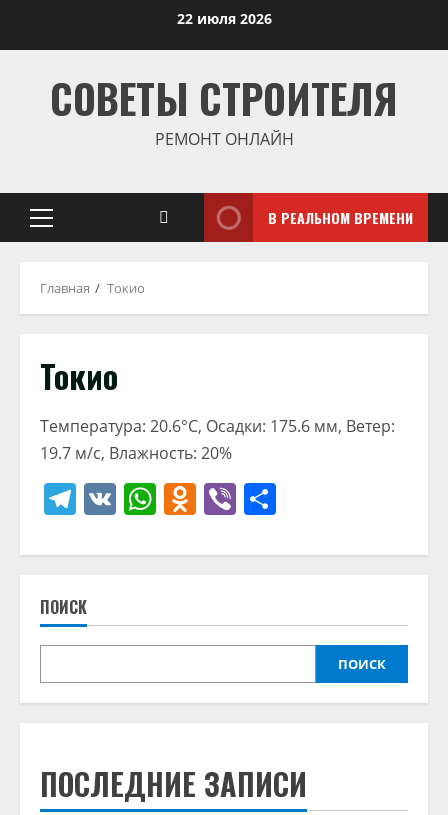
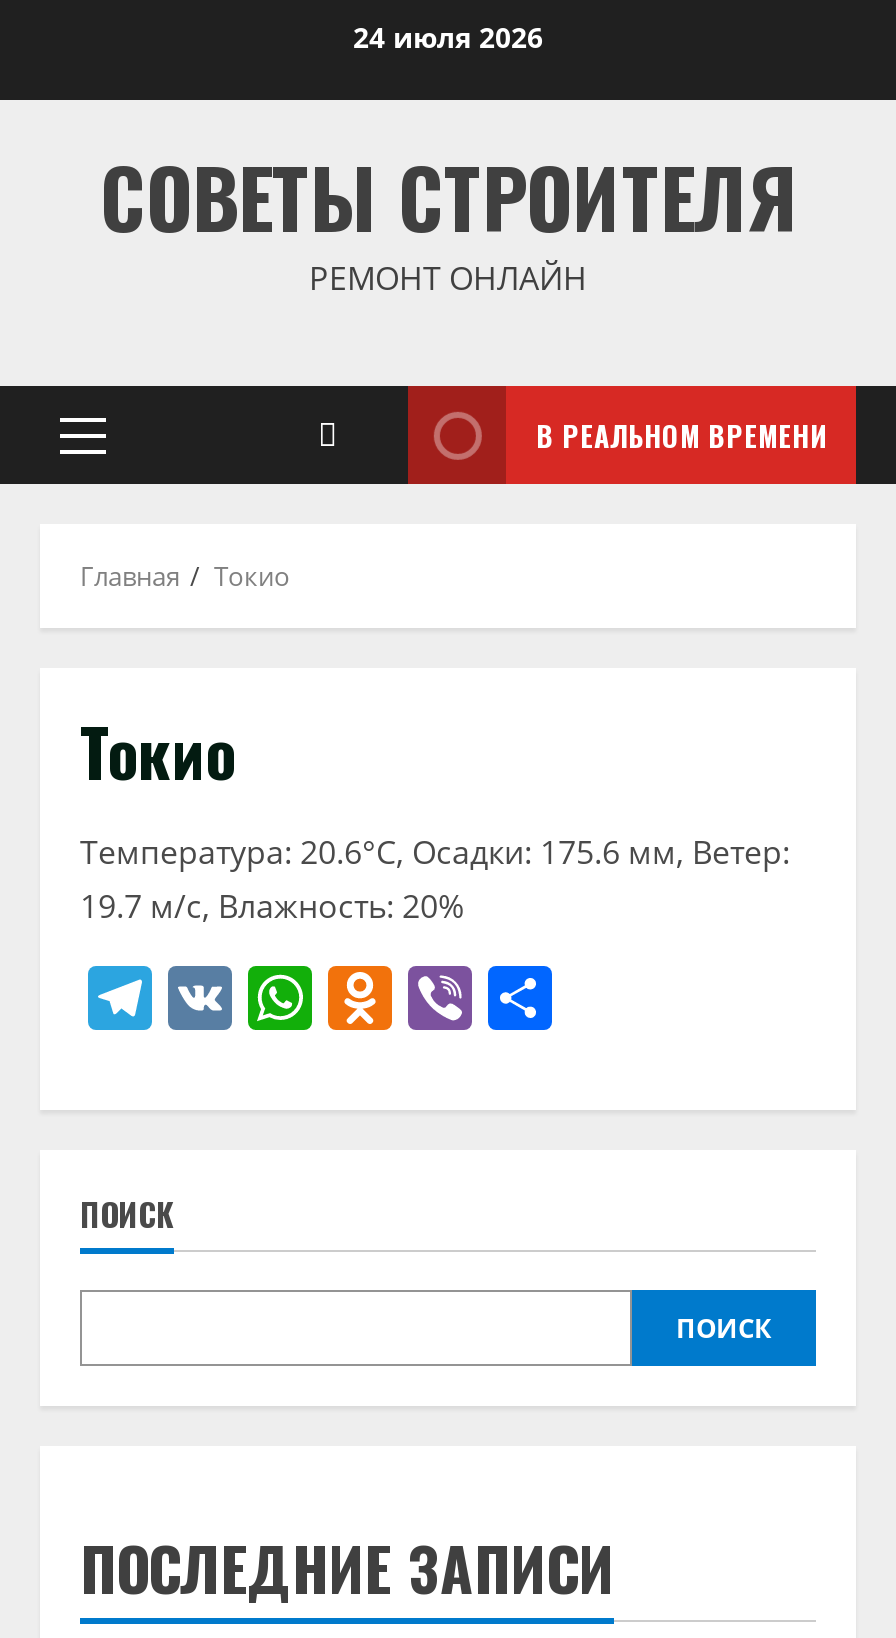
[176,8,271,27] 22 июля 2026 -> [353,17,543,55] 24 июля 2026

